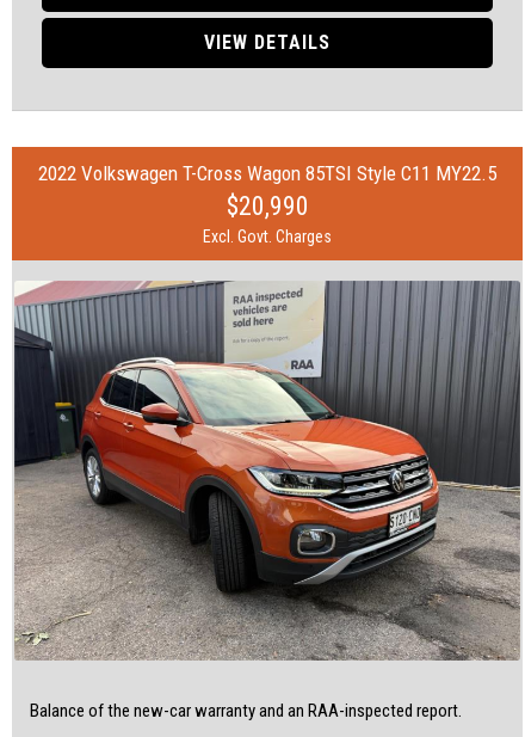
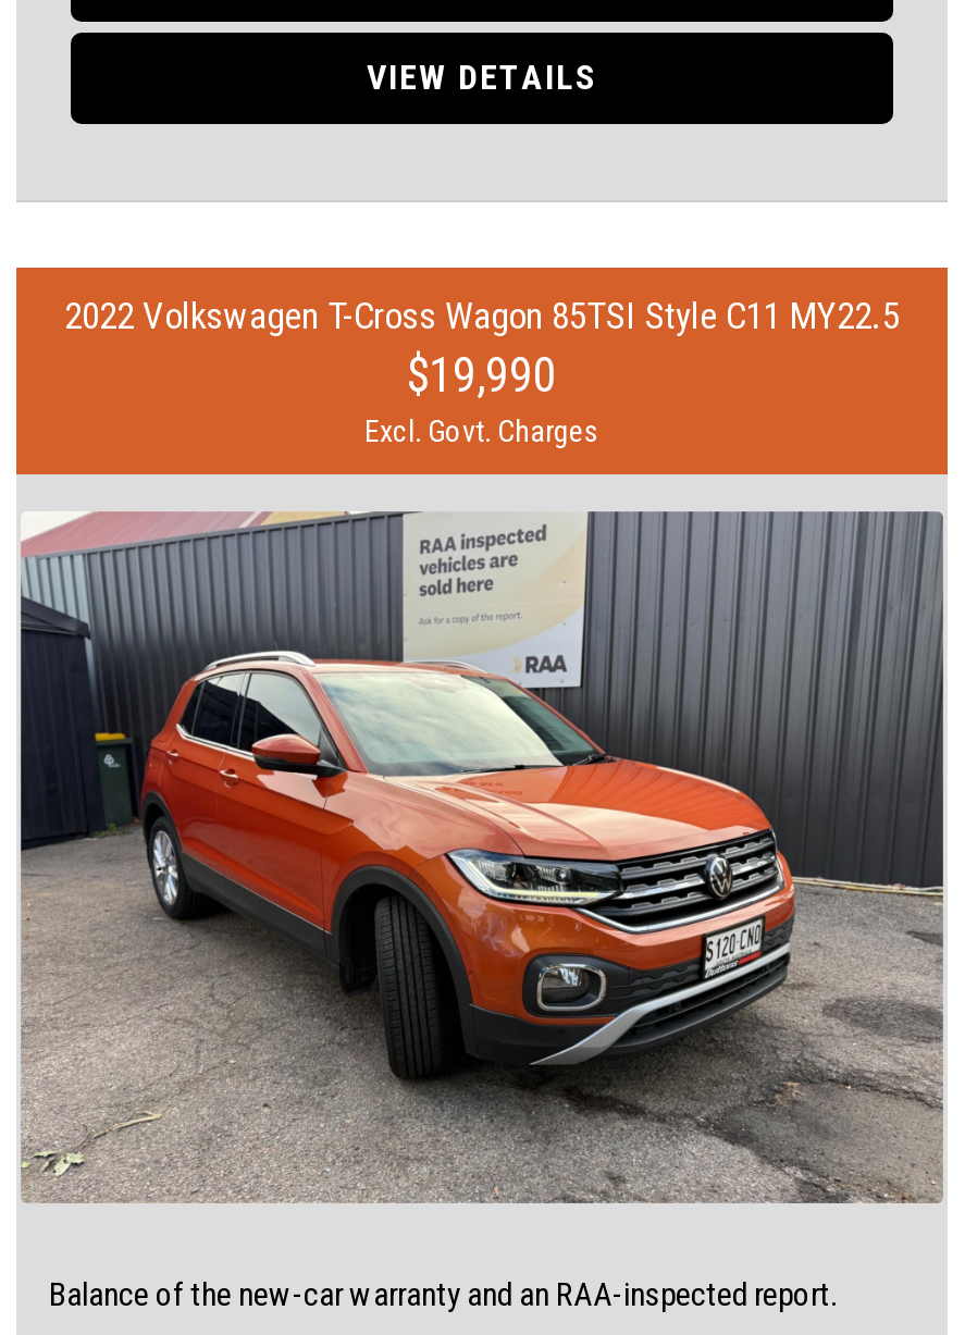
[226,191,308,221] $20,990 -> [407,348,557,402] $19,990

